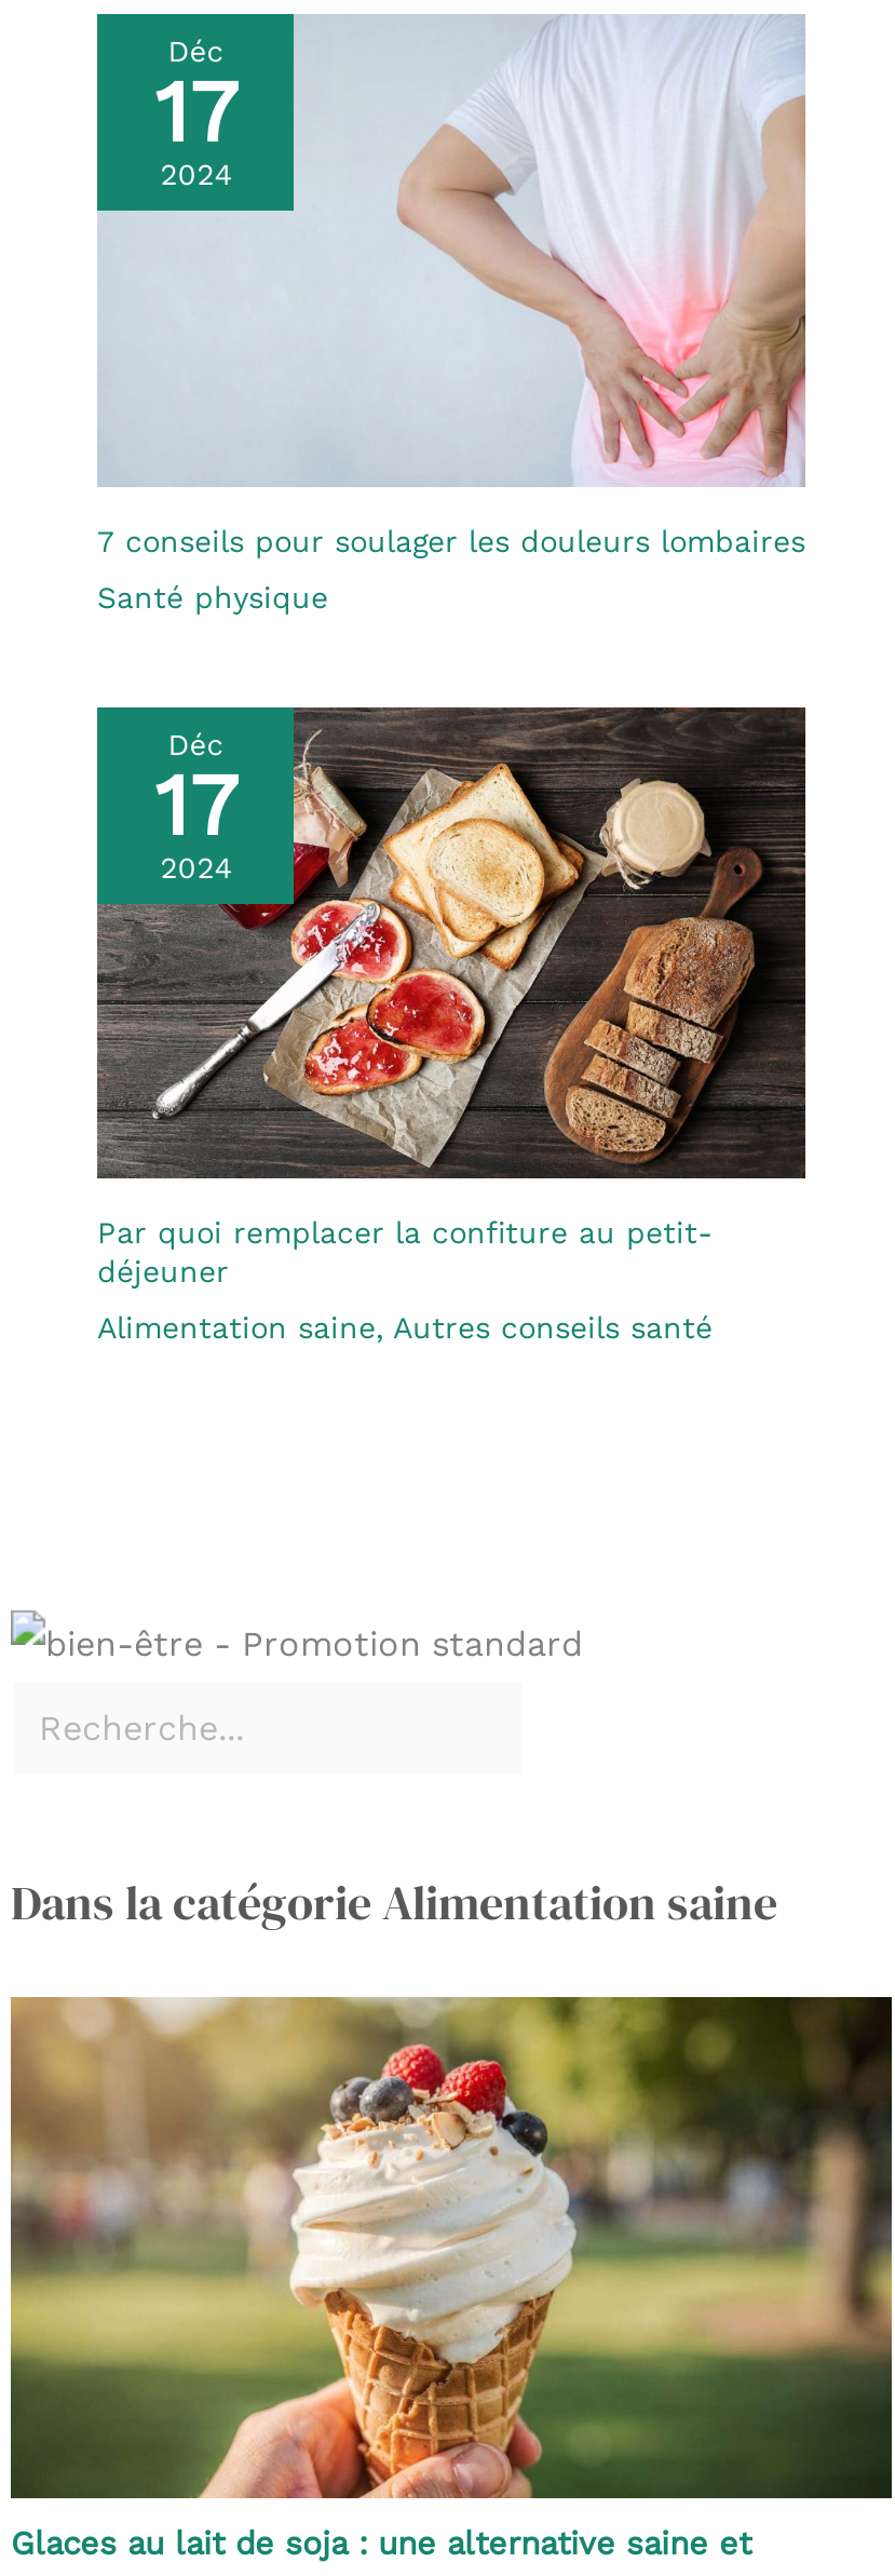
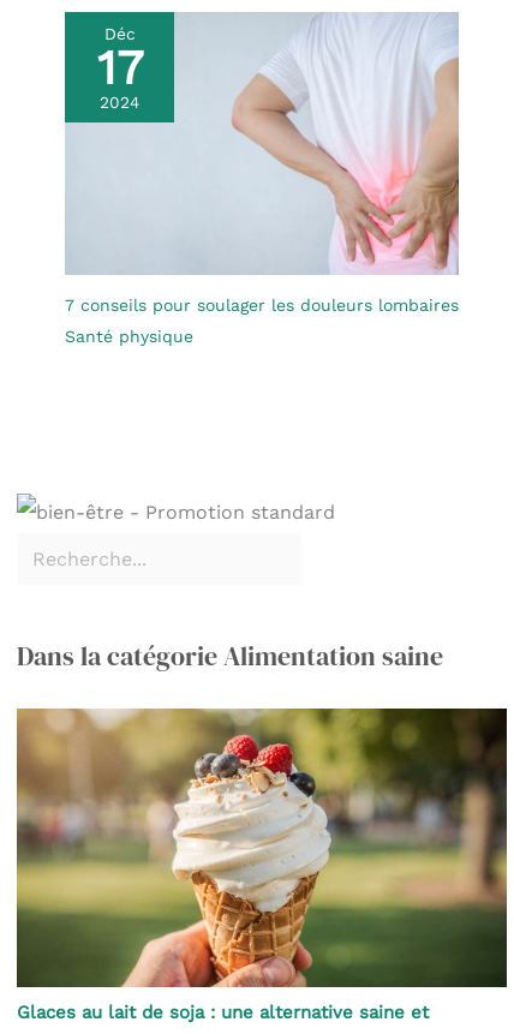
[95,704,808,1182] [image] | Déc | 17 | 2024 -> none
[97,1216,713,1346] Par quoi remplacer la confiture au petit- | déjeuner | Alimentation saine, Autres conseils santé -> none

